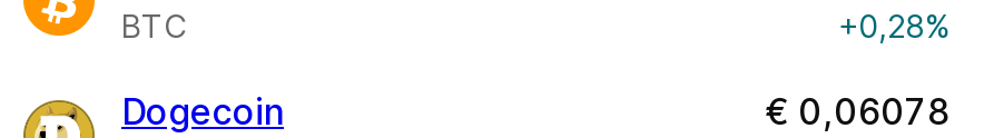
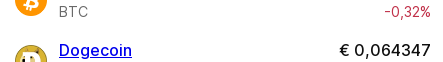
[838,7,949,45] +0,28% -> [384,3,431,20] -0,32%
[765,89,949,134] €0,06078 -> [339,40,431,60] €0,064347

